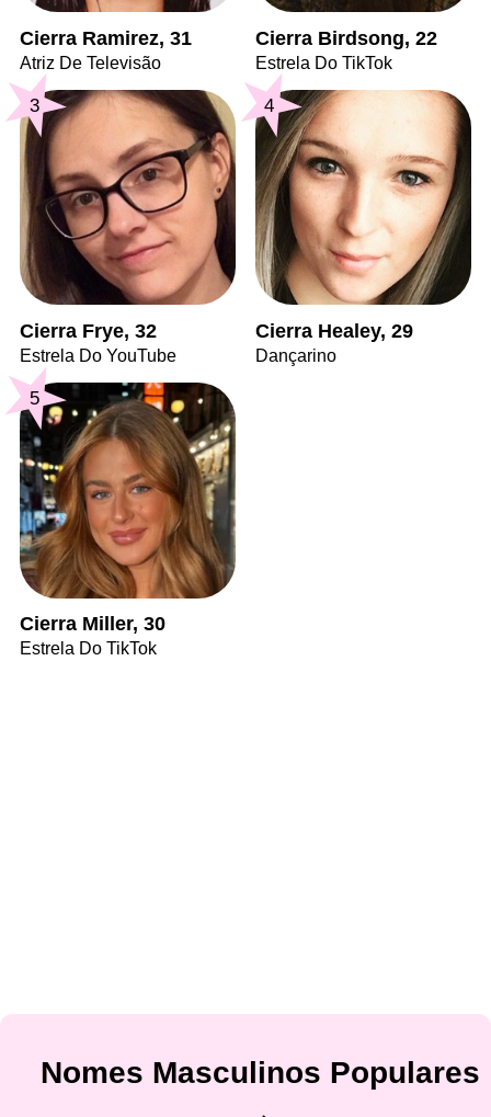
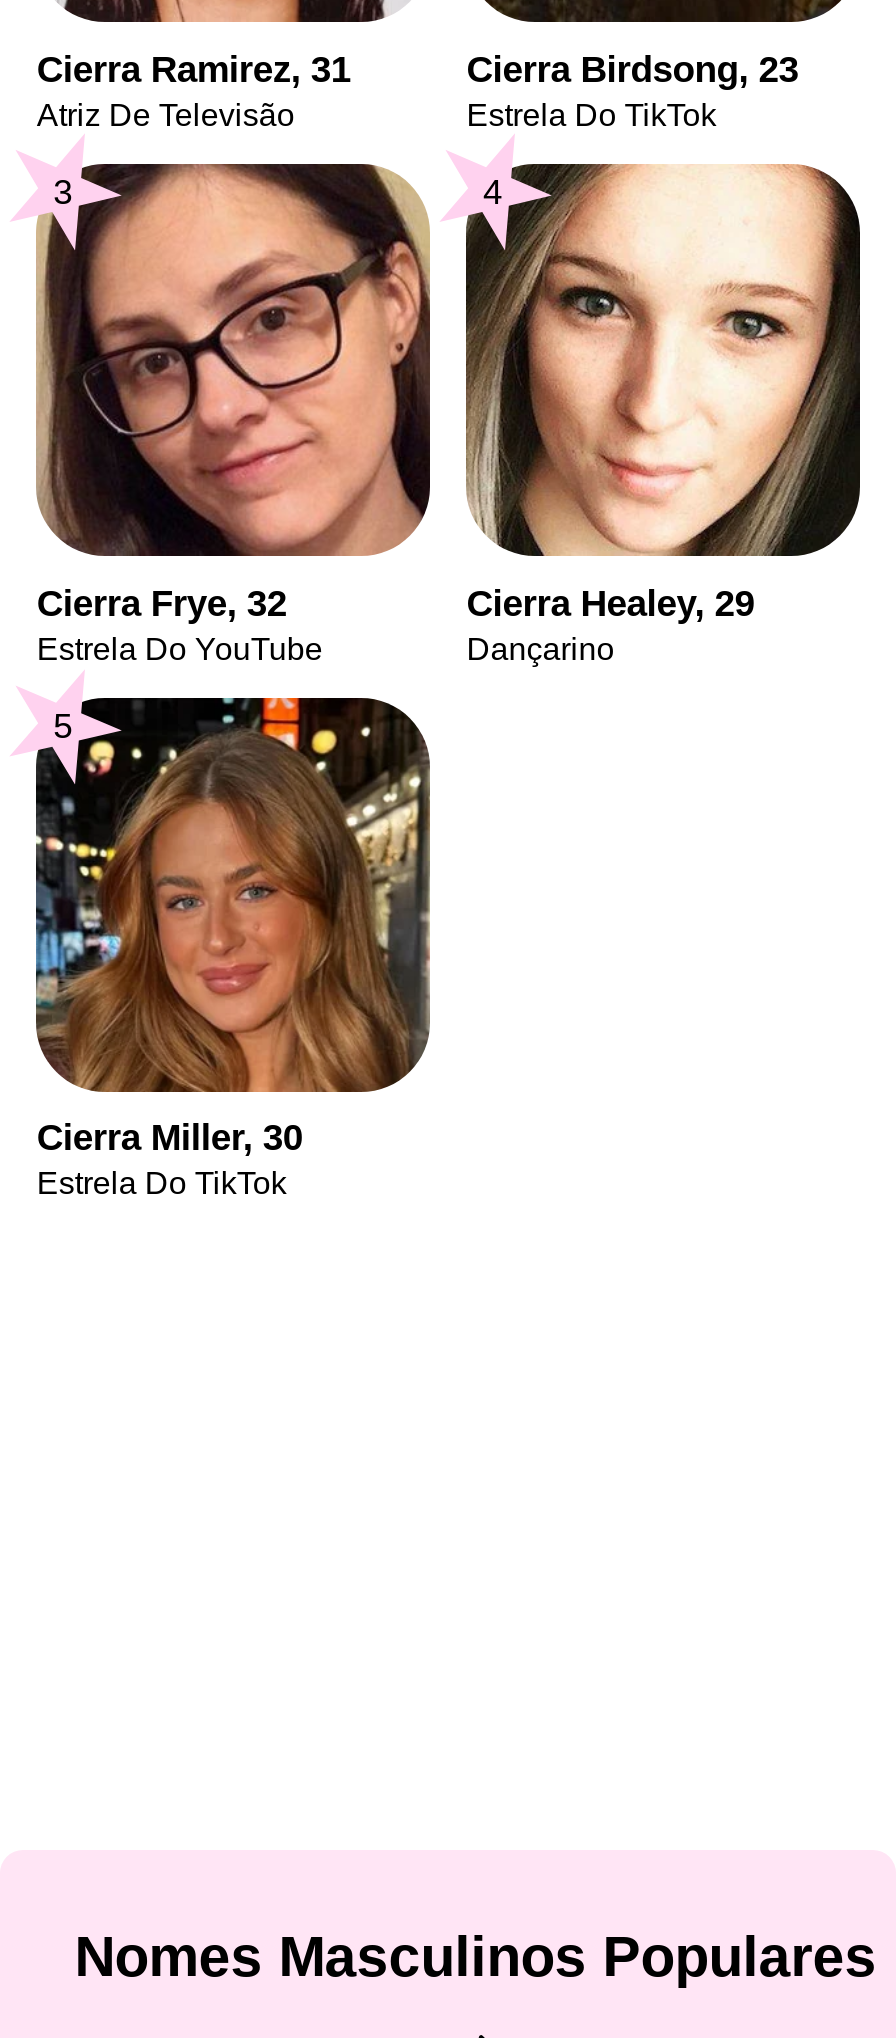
[256,26,438,49] Cierra Birdsong, 22 -> [466,48,798,90] Cierra Birdsong, 23

